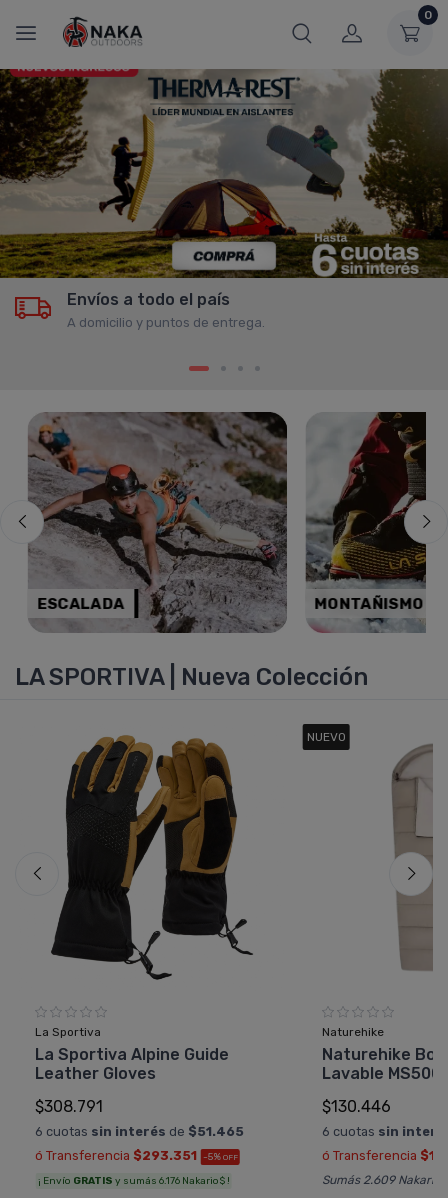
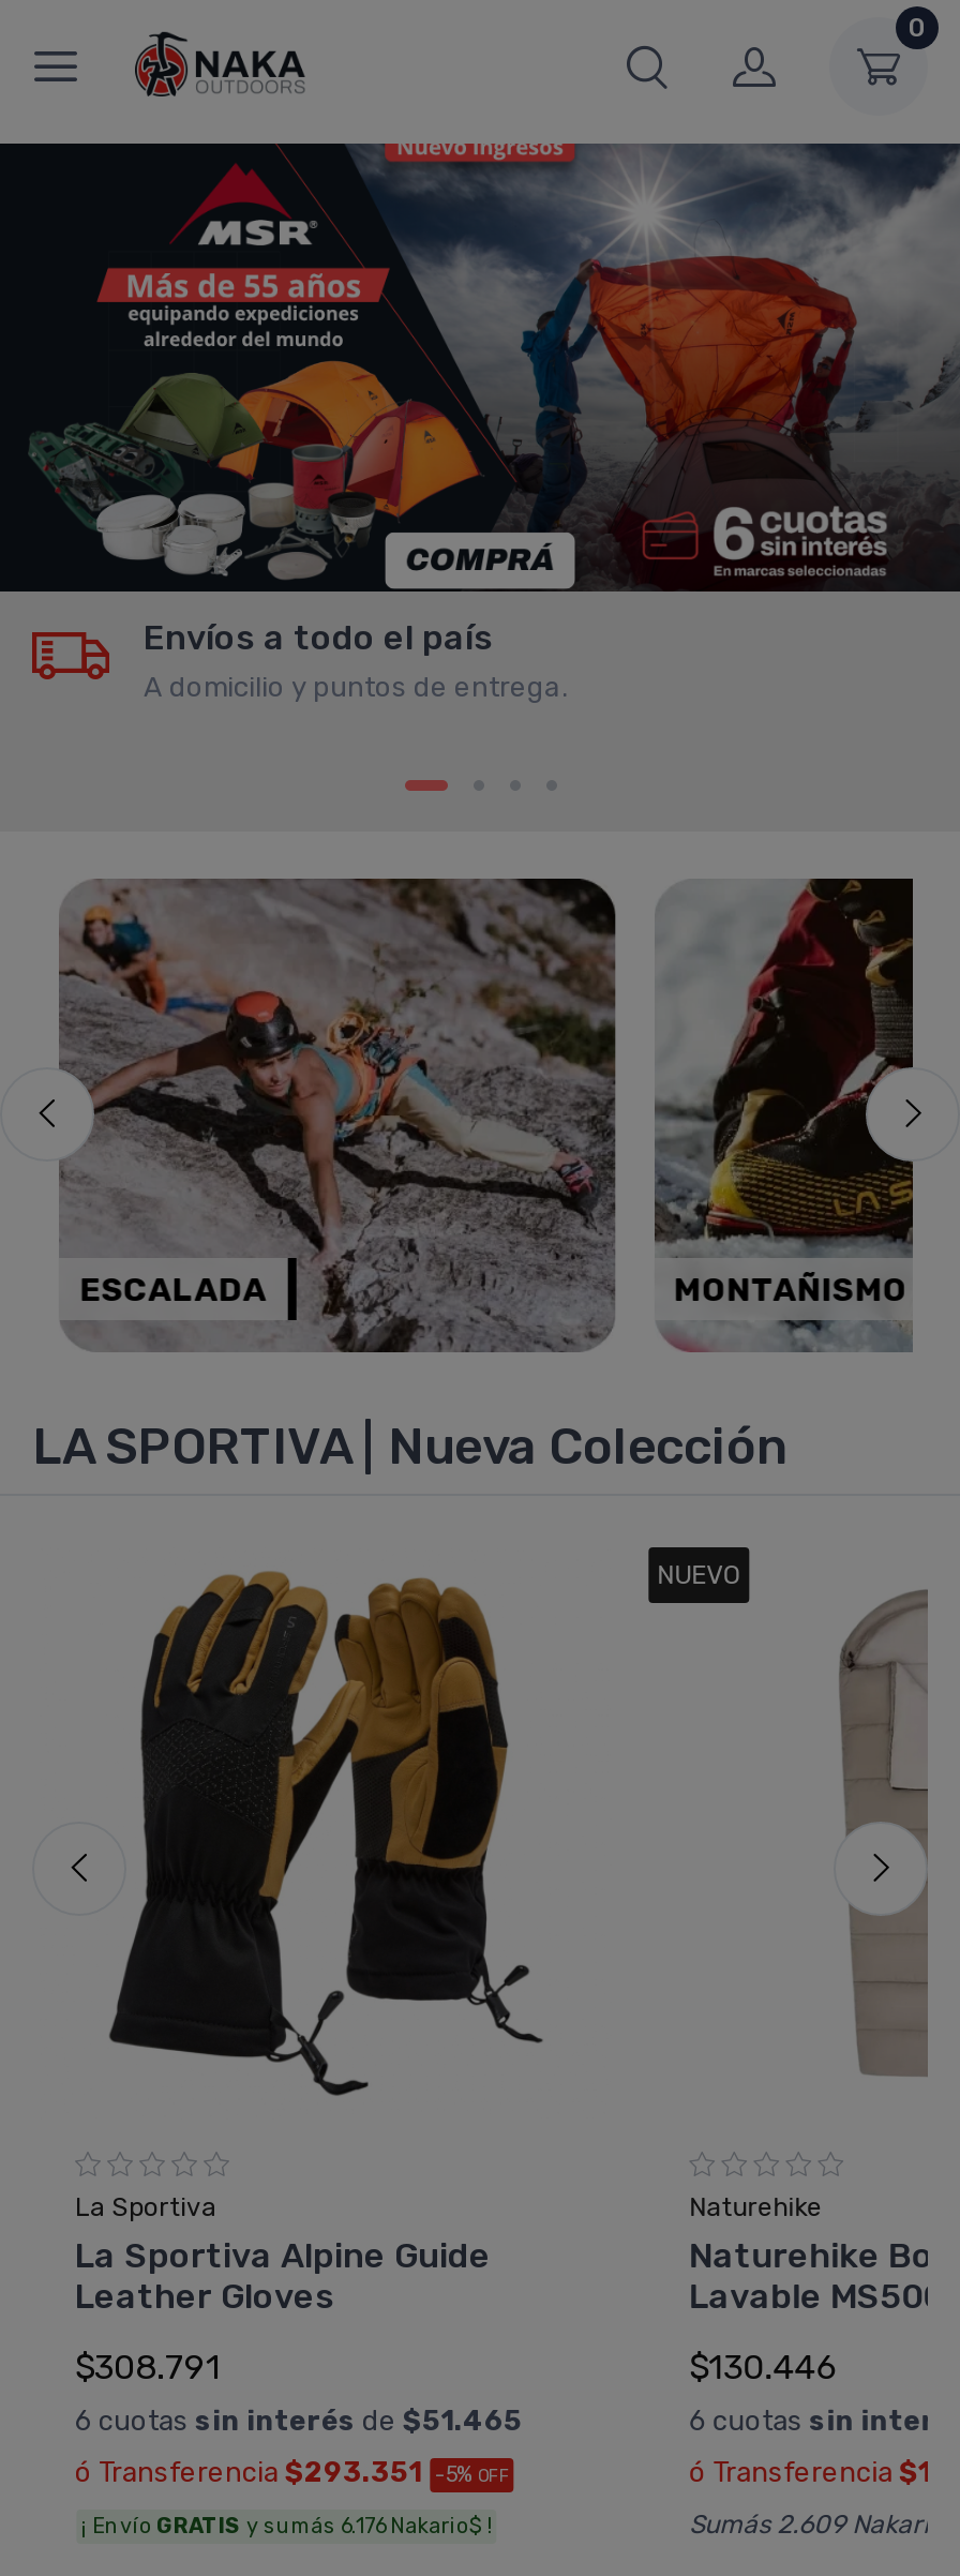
[3,68,445,279] [image] -> [6,141,954,594] [image]

